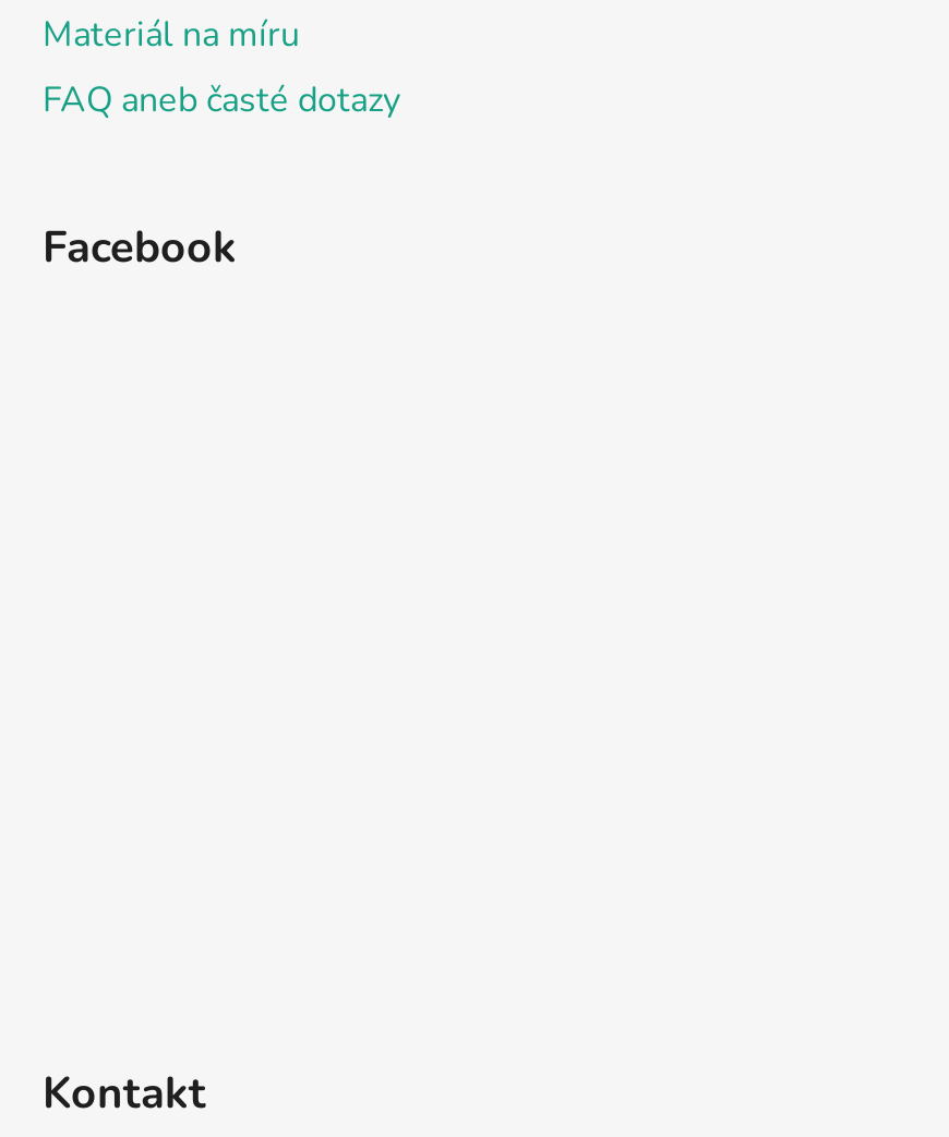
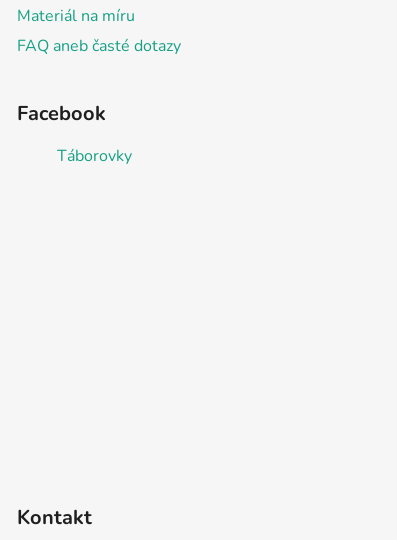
none -> [57,145,132,167] Táborovky

